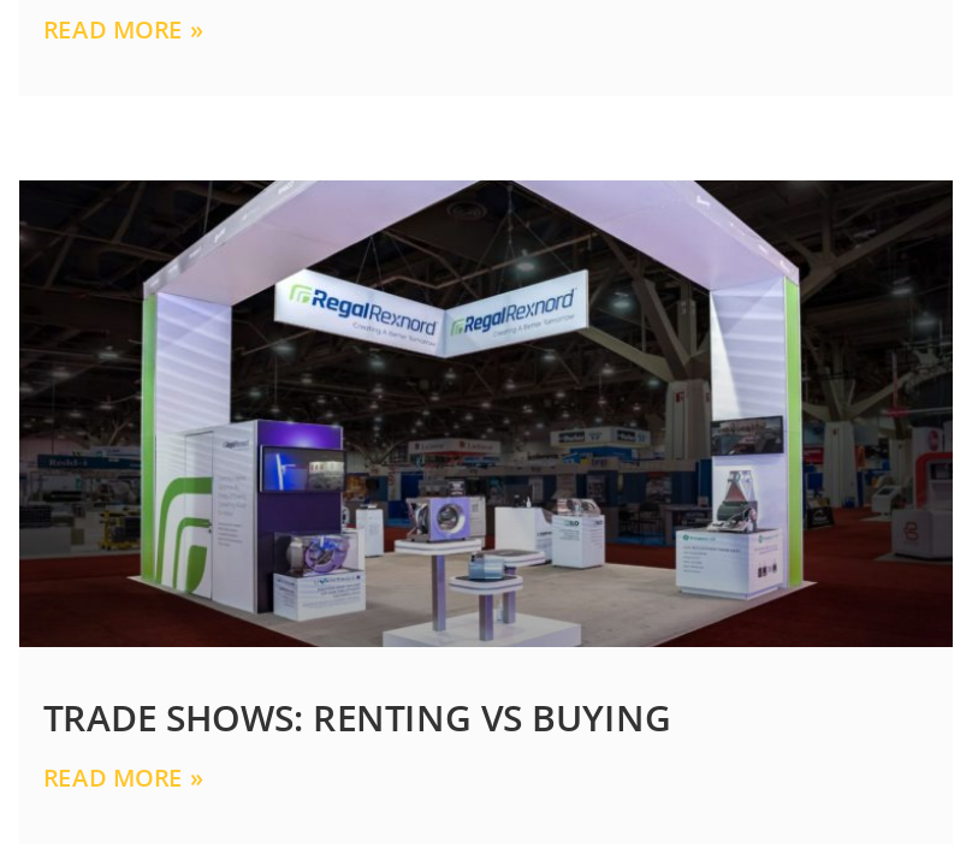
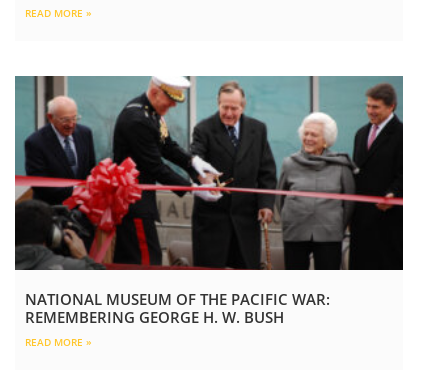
[17,178,955,742] [image] | TRADE SHOWS: RENTING VS BUYING -> [14,75,404,327] [image] | NATIONAL MUSEUM OF THE PACIFIC WAR: | REMEMBERING GEORGE H. W. BUSH

